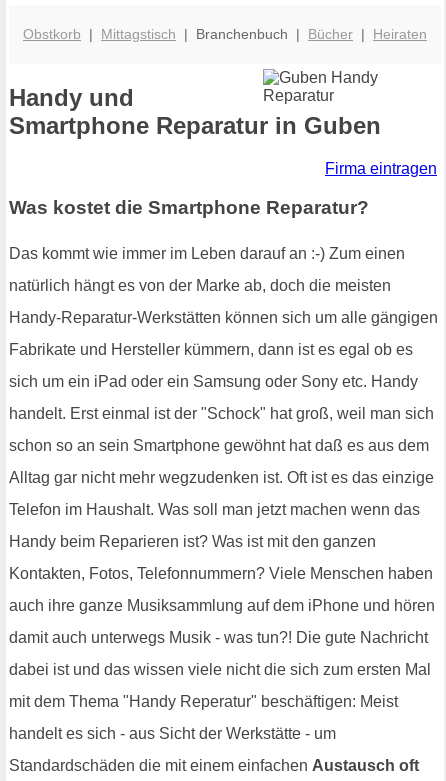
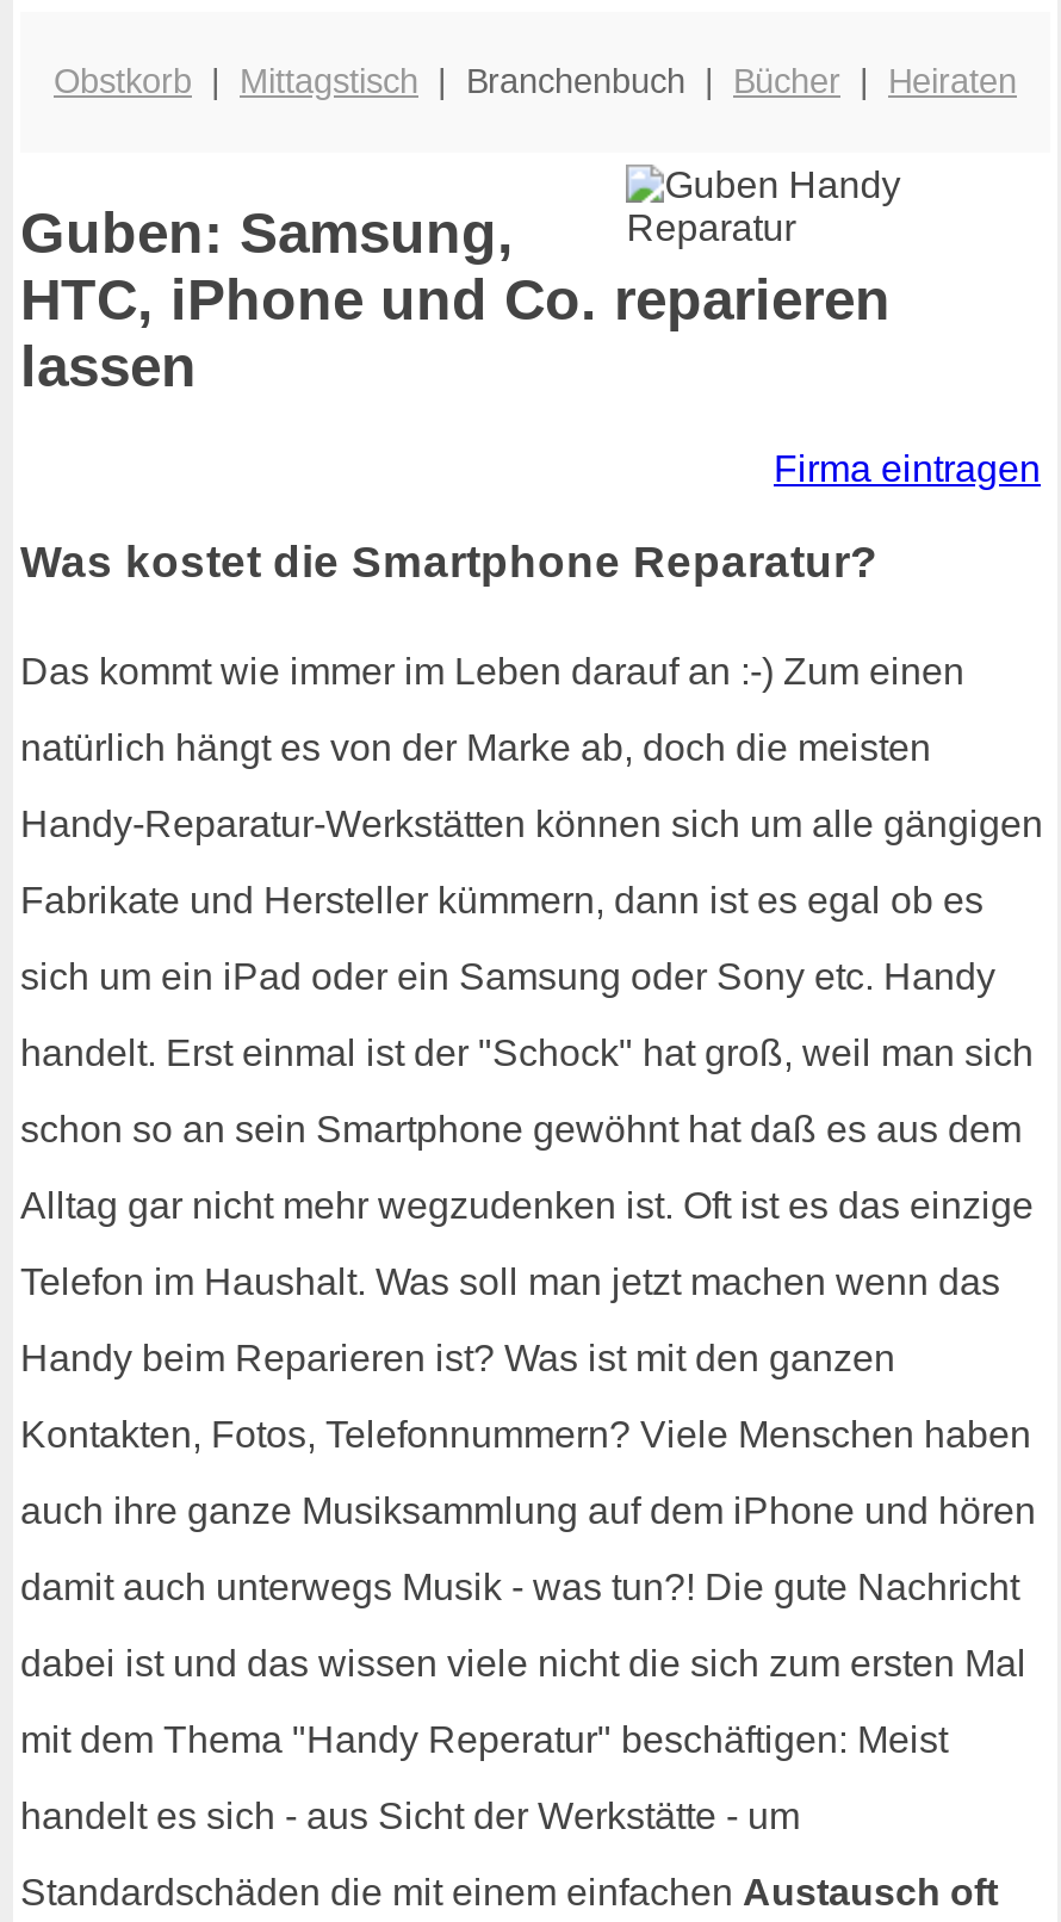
[9,84,381,139] Handy und | Smartphone Reparatur in Guben -> [20,201,891,399] Guben: Samsung, | HTC, iPhone und Co. reparieren | lassen

